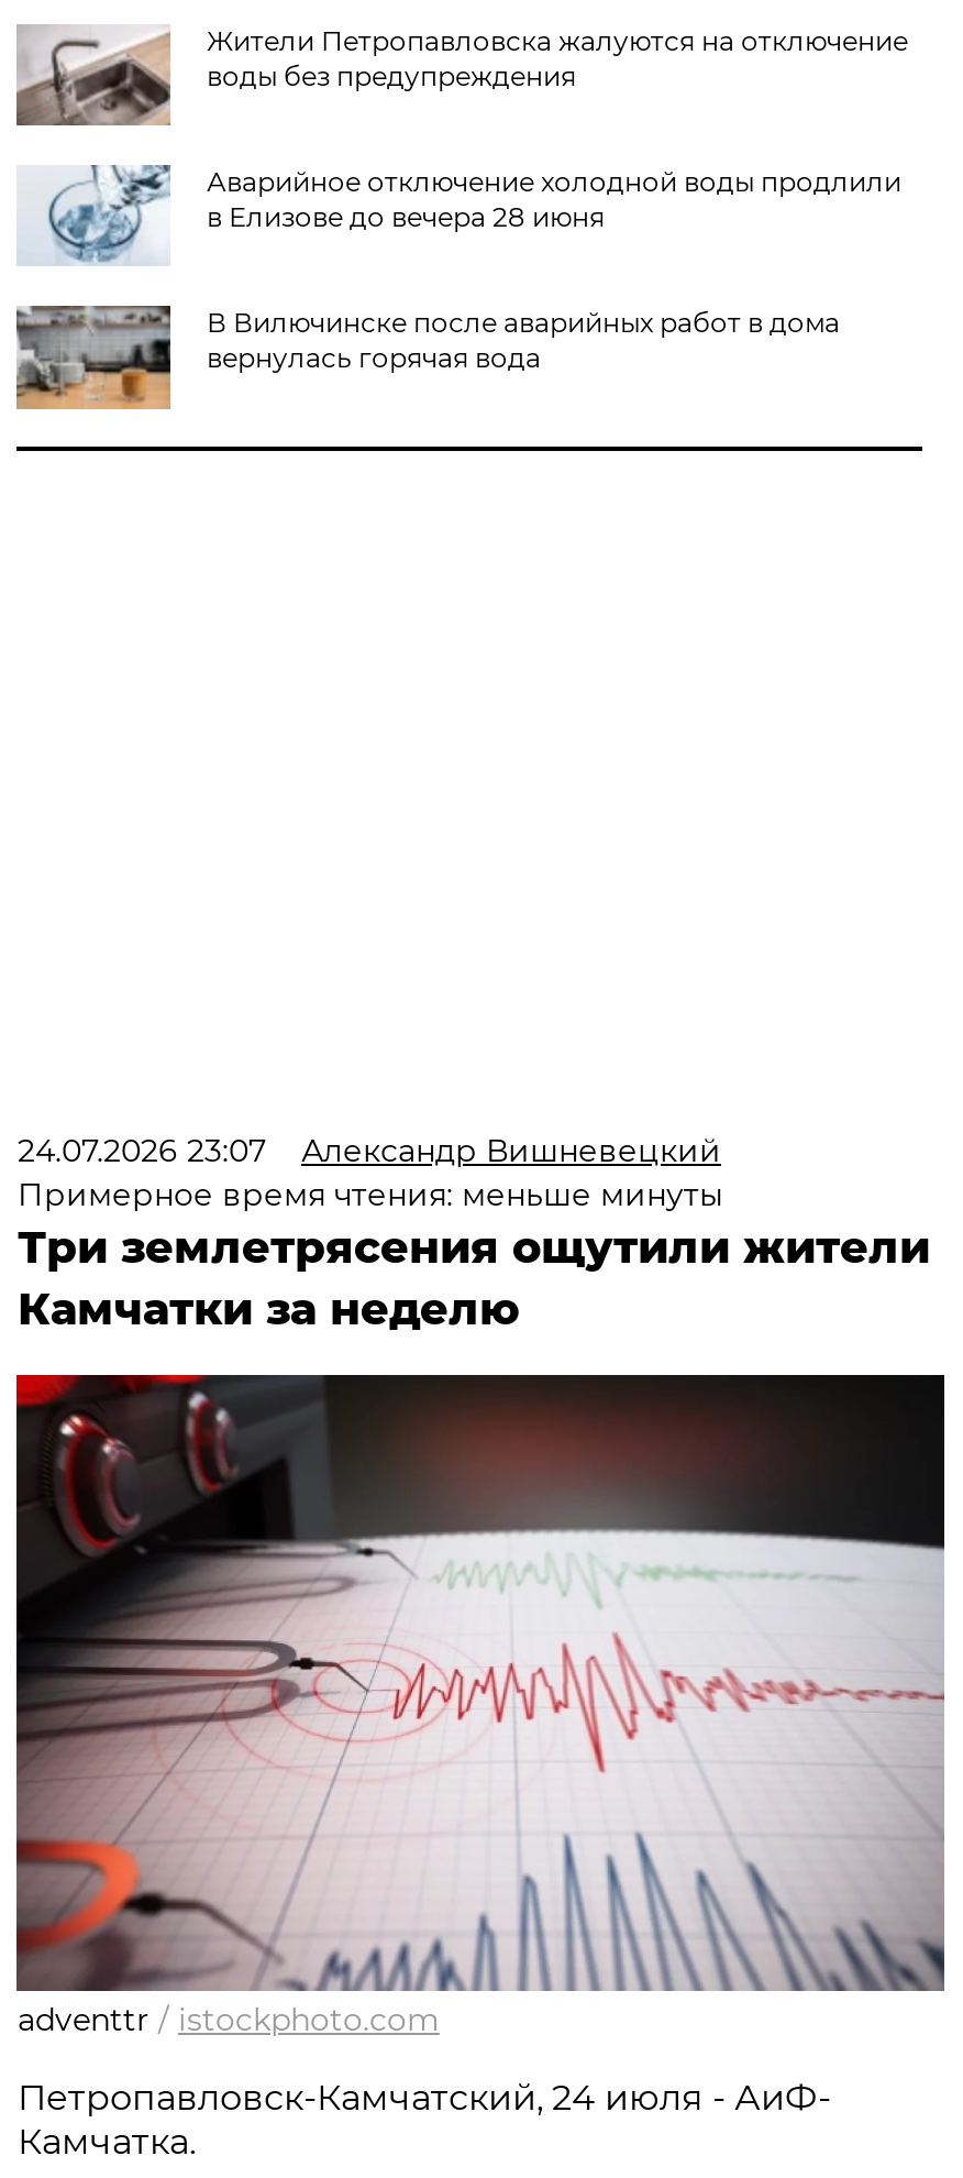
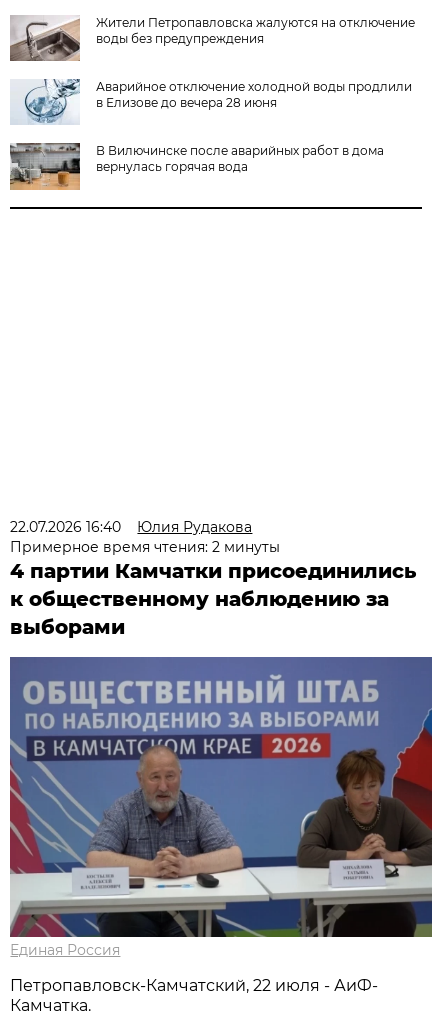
[17,1131,930,1335] 24.07.2026 23:07 | Александр Вишневецкий | Примерное время чтения: меньше минуты | Три землетрясения ощутили жители | Камчатки за неделю -> [10,518,416,639] 22.07.2026 16:40 | Юлия Рудакова | Примерное время чтения: 2 минуты | 4 партии Камчатки присоединились | к общественному наблюдению за | выборами
[14,1373,947,2039] [image] | adventtr / istockphoto.com -> [9,656,433,959] [image] | Единая Россия
[17,2077,831,2119] Петропавловск-Камчатский, 24 июля - АиФ- -> [10,976,378,995] Петропавловск-Камчатский, 22 июля - АиФ-

